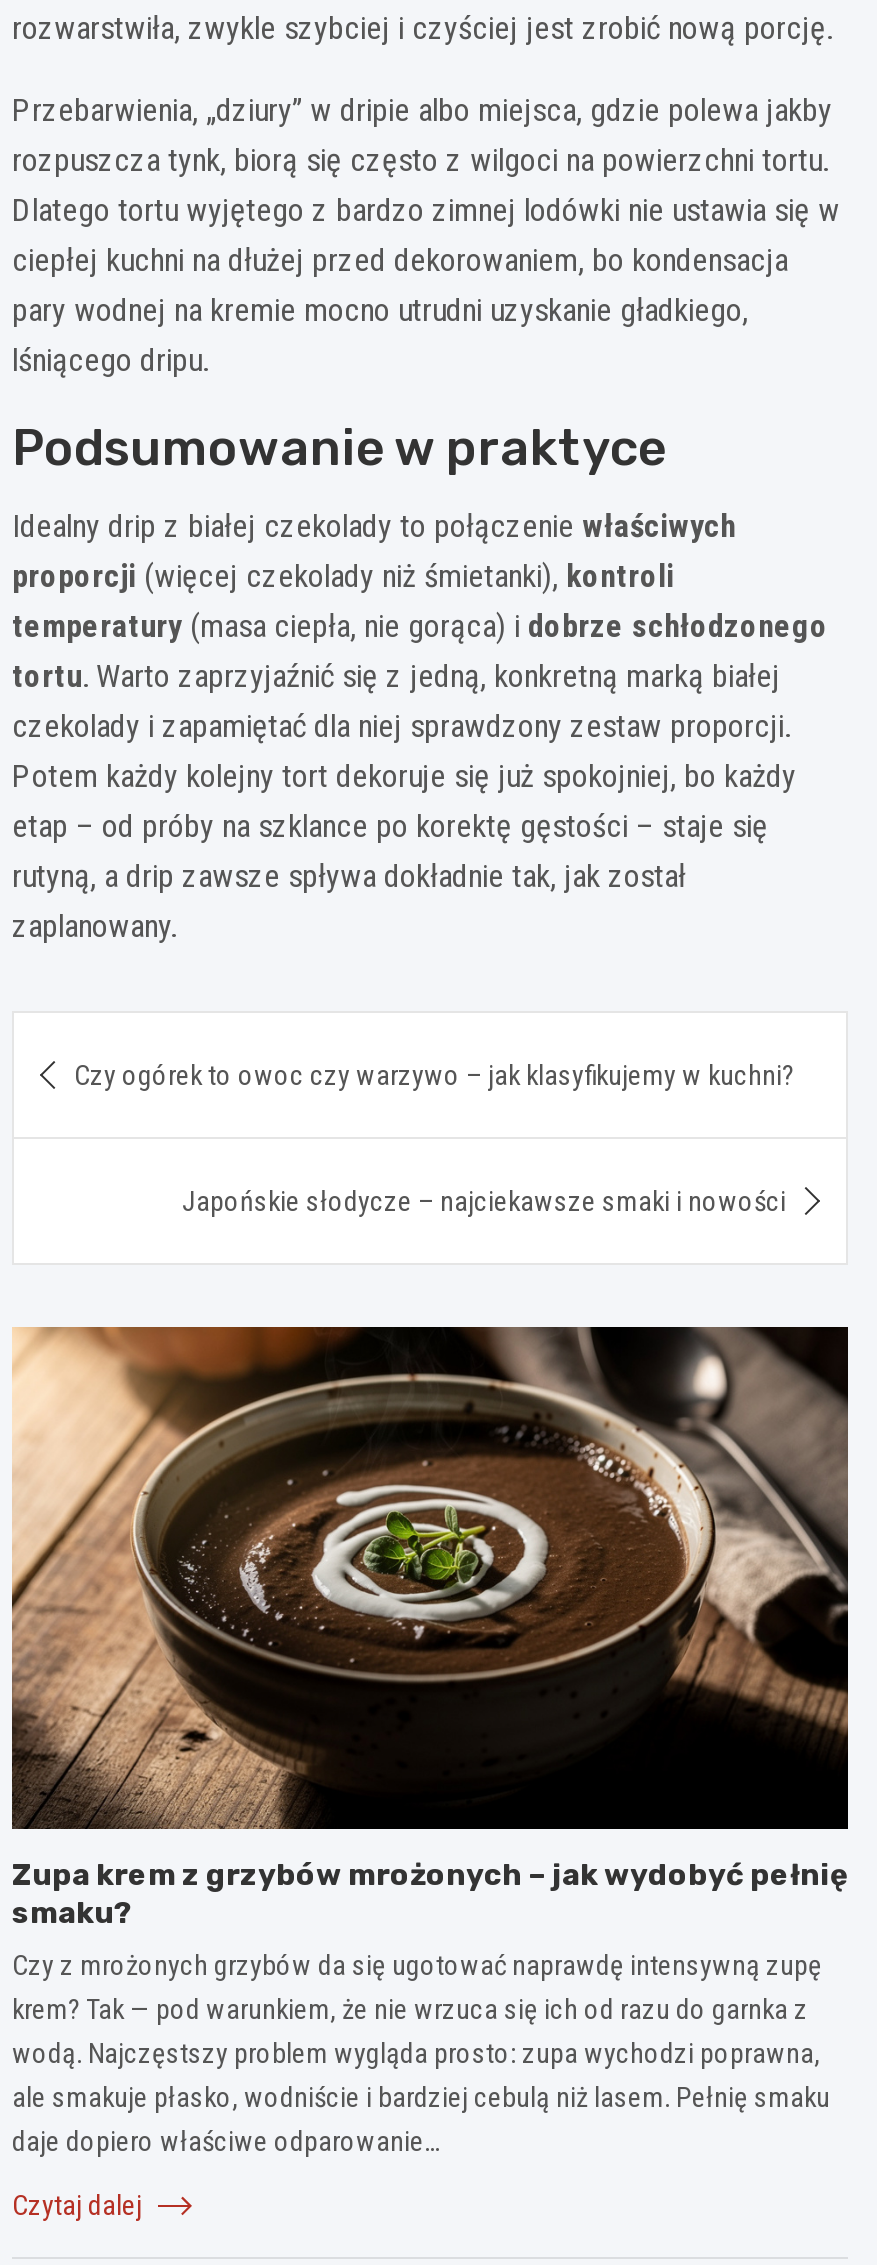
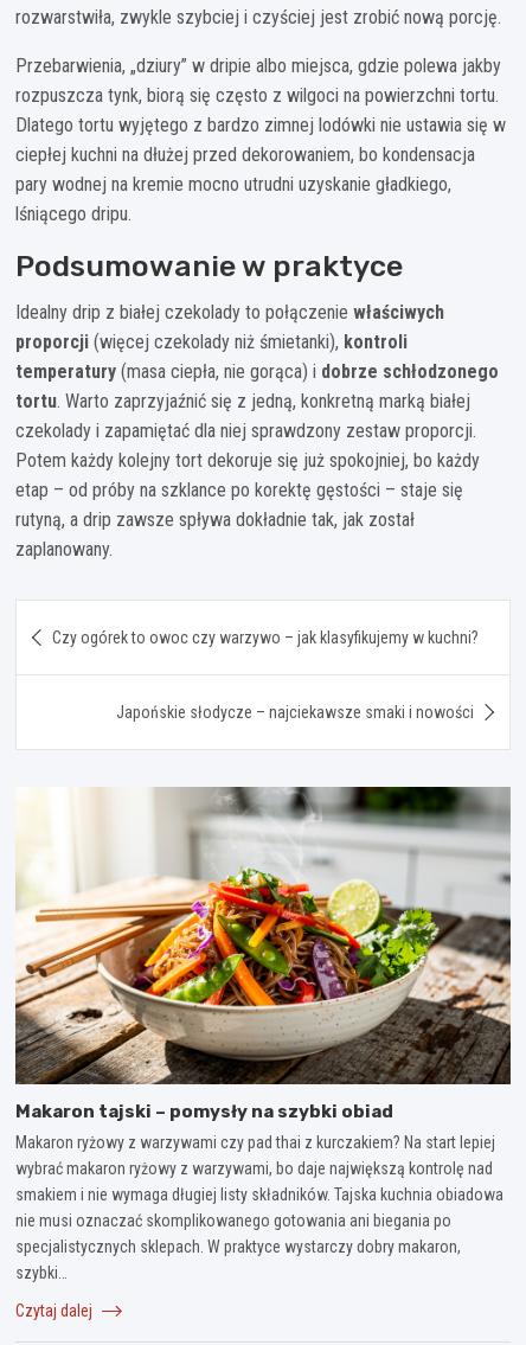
[10,1325,850,1930] [image] | Zupa krem z grzybów mrożonych – jak wydobyć pełnię | smaku? -> [15,786,511,1122] [image] | Makaron tajski – pomysły na szybki obiad
[12,1948,830,2156] Czy z mrożonych grzybów da się ugotować naprawdę intensywną zupę | krem? Tak — pod warunkiem, że nie wrzuca się ich od razu do garnka z | wodą. Najczęstszy problem wygląda prosto: zupa wychodzi poprawna, | ale smakuje płasko, wodniście i bardziej cebulą niż lasem. Pełnię smaku | daje dopiero właściwe odparowanie… -> [15,1132,503,1282] Makaron ryżowy z warzywami czy pad thai z kurczakiem? Na start lepiej | wybrać makaron ryżowy z warzywami, bo daje największą kontrolę nad | smakiem i nie wymaga długiej listy składników. Tajska kuchnia obiadowa | nie musi oznaczać skomplikowanego gotowania ani biegania po | specjalistycznych sklepach. W praktyce wystarczy dobry makaron, | szybki…

